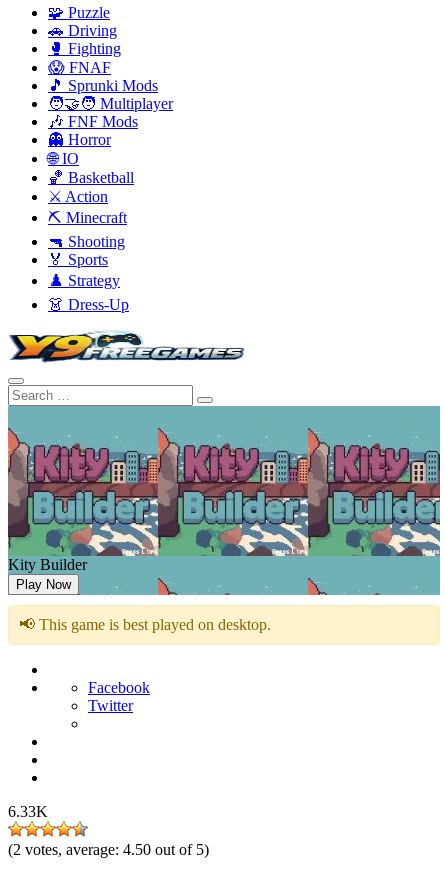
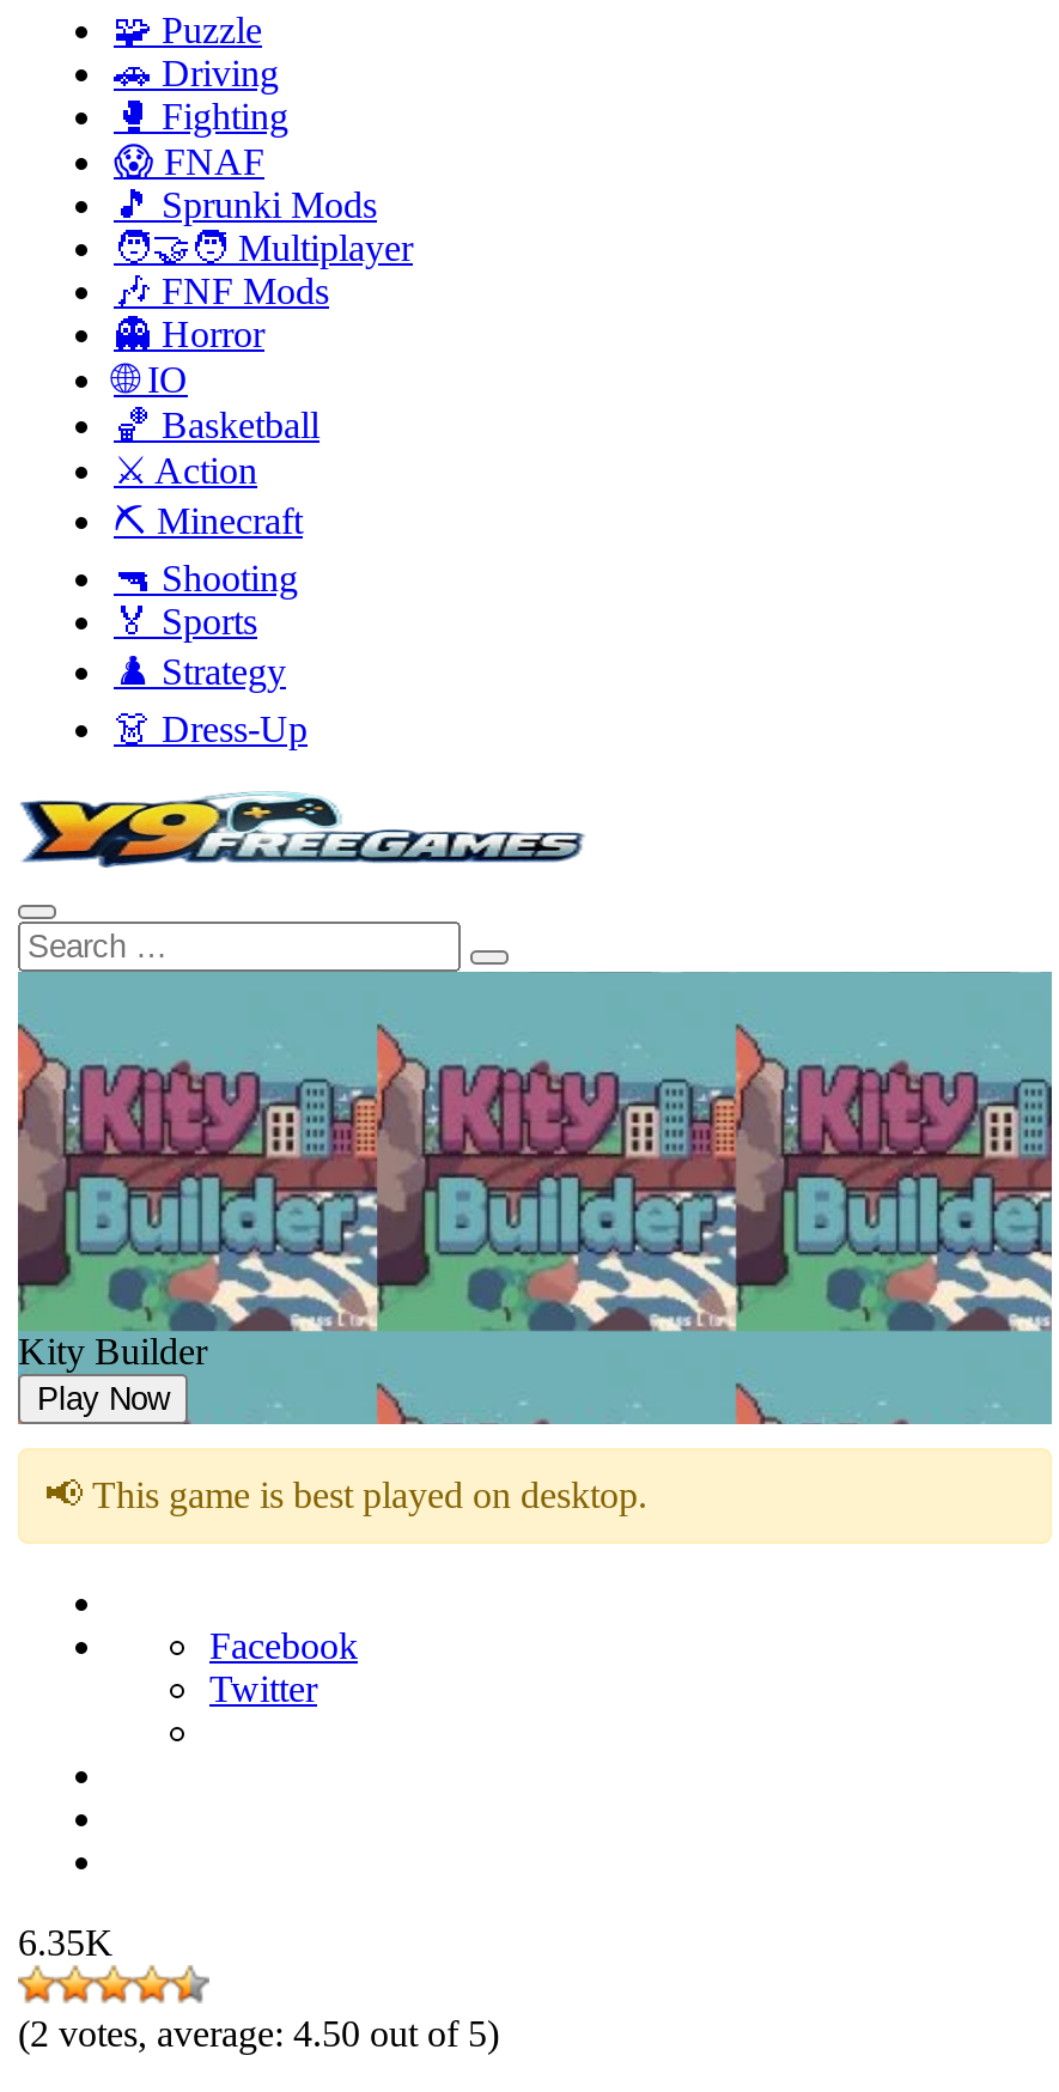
[8,803,48,820] 6.33K -> [18,1922,114,1963] 6.35K

